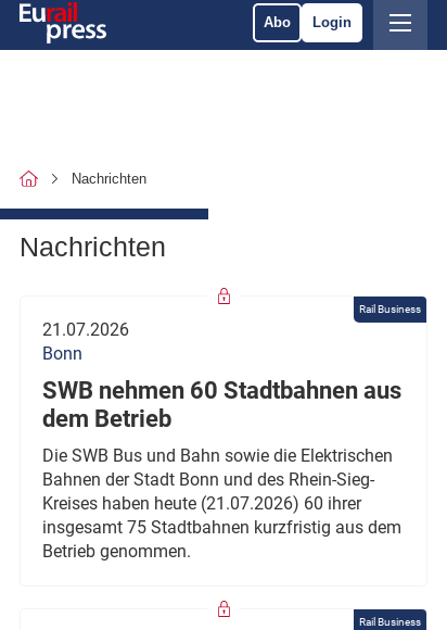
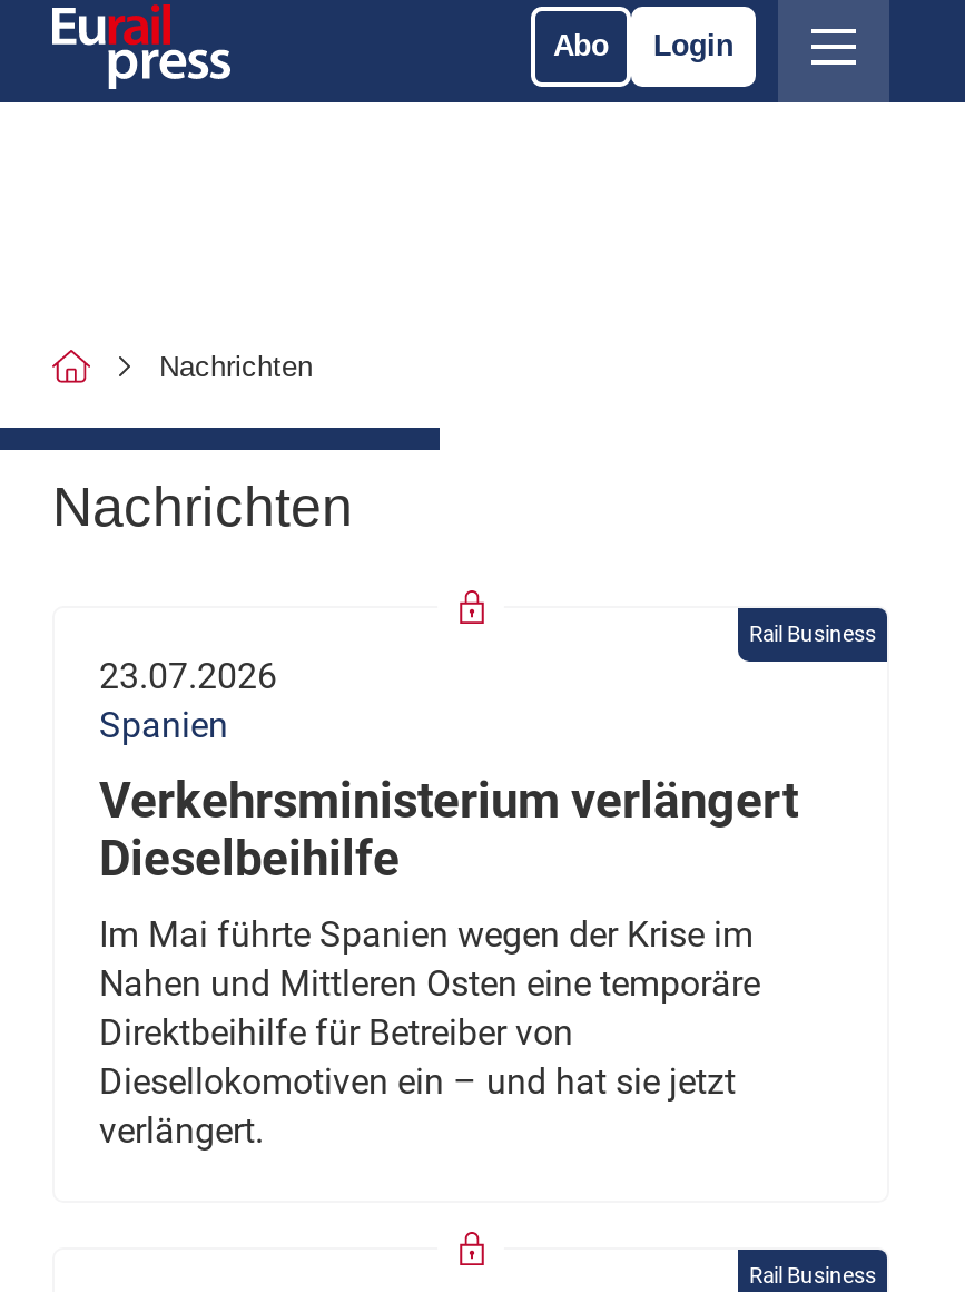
[42,320,129,364] 21.07.2026 | Bonn -> [99,655,277,747] 23.07.2026 | Spanien
[42,377,401,433] SWB nehmen 60 Stadtbahnen aus | dem Betrieb -> [99,773,798,887] Verkehrsministerium verlängert | Dieselbeihilfe
[42,446,401,562] Die SWB Bus und Bahn sowie die Elektrischen | Bahnen der Stadt Bonn und des Rhein-Sieg- | Kreises haben heute (21.07.2026) 60 ihrer | insgesamt 75 Stadtbahnen kurzfristig aus dem | Betrieb genommen. -> [99,914,760,1152] Im Mai führte Spanien wegen der Krise im | Nahen und Mittleren Osten eine temporäre | Direktbeihilfe für Betreiber von | Diesellokomotiven ein – und hat sie jetzt | verlängert.

